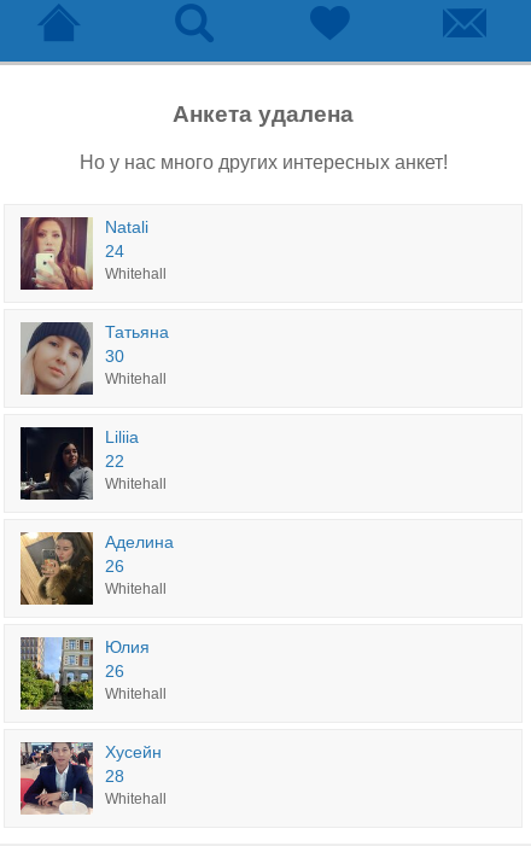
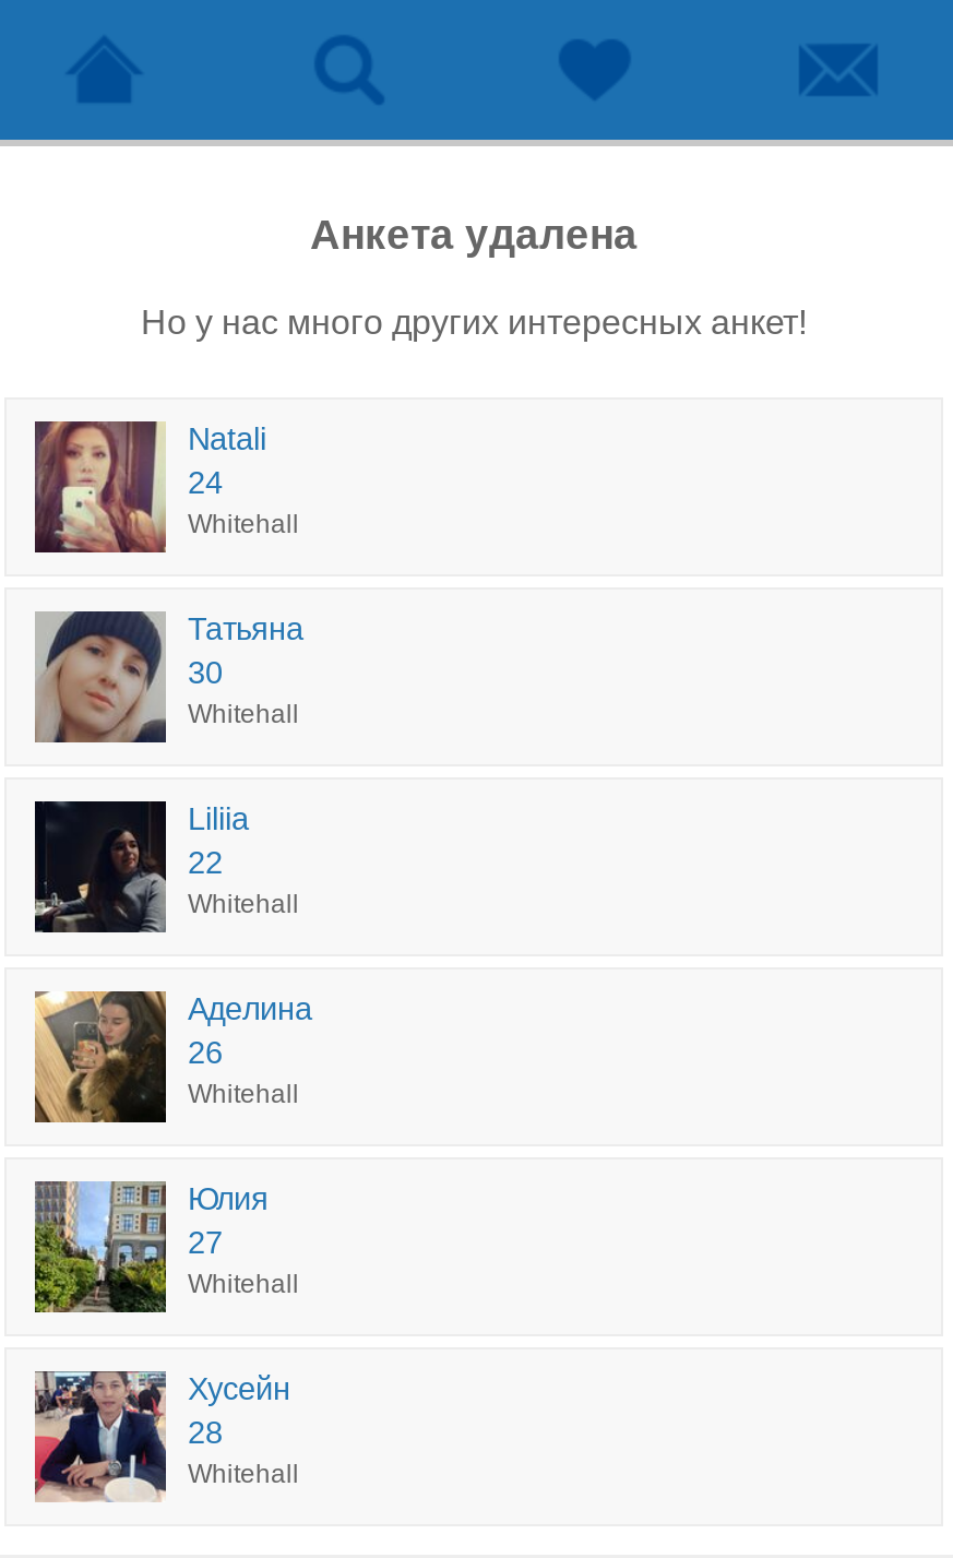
[105,661,124,681] 26 -> [188,1225,223,1260] 27

